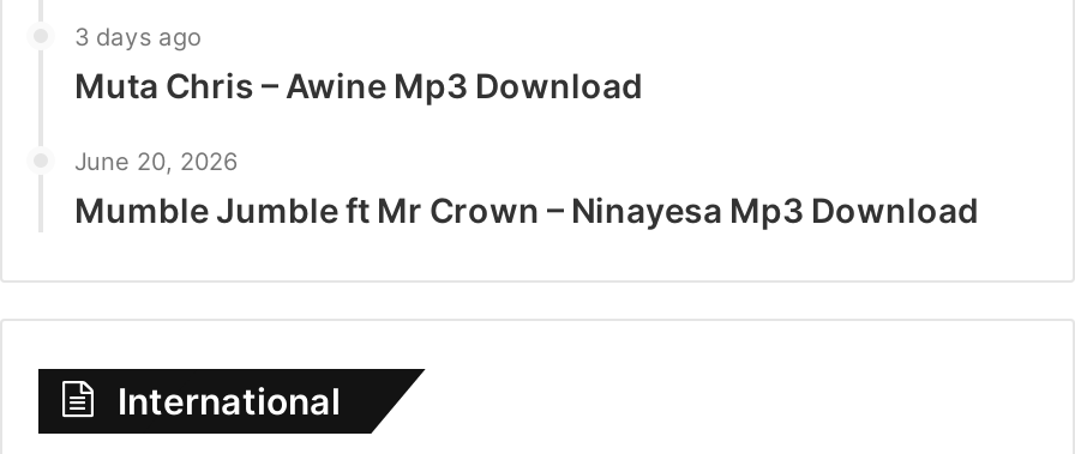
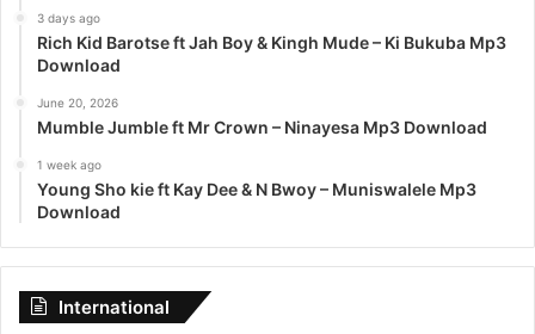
[74,65,643,105] Muta Chris – Awine Mp3 Download -> [37,33,506,76] Rich Kid Barotse ft Jah Boy & Kingh Mude – Ki Bukuba Mp3 | Download
none -> [37,158,476,222] 1 week ago | Young Sho kie ft Kay Dee & N Bwoy – Muniswalele Mp3 | Download

